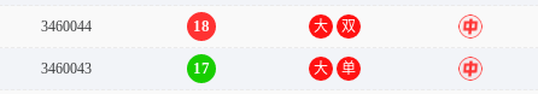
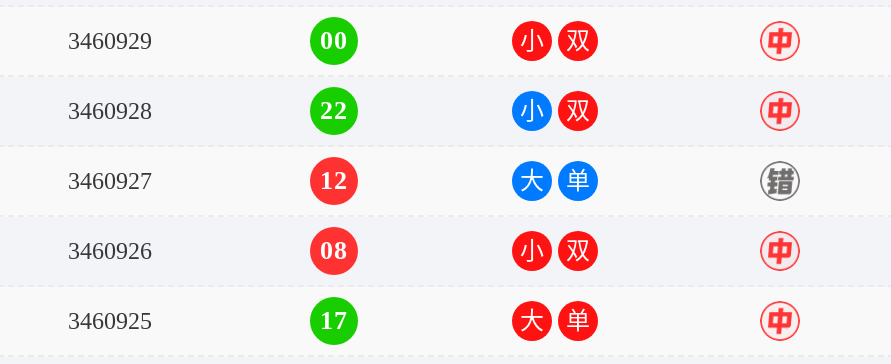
[41,17,328,35] 3460044 | 18 | 大 -> [68,25,544,55] 3460929 | 00 | 小
[41,60,92,77] 3460043 -> [68,95,791,335] 3460928 | 22 | 小 | 双 | 中 | 3460927 | 12 | 大 | 单 | 错 | 3460926 | 08 | 小 | 双 | 中 | 3460925

